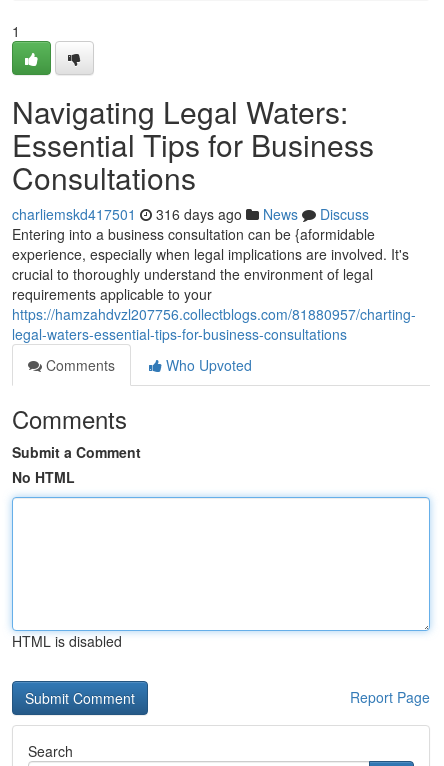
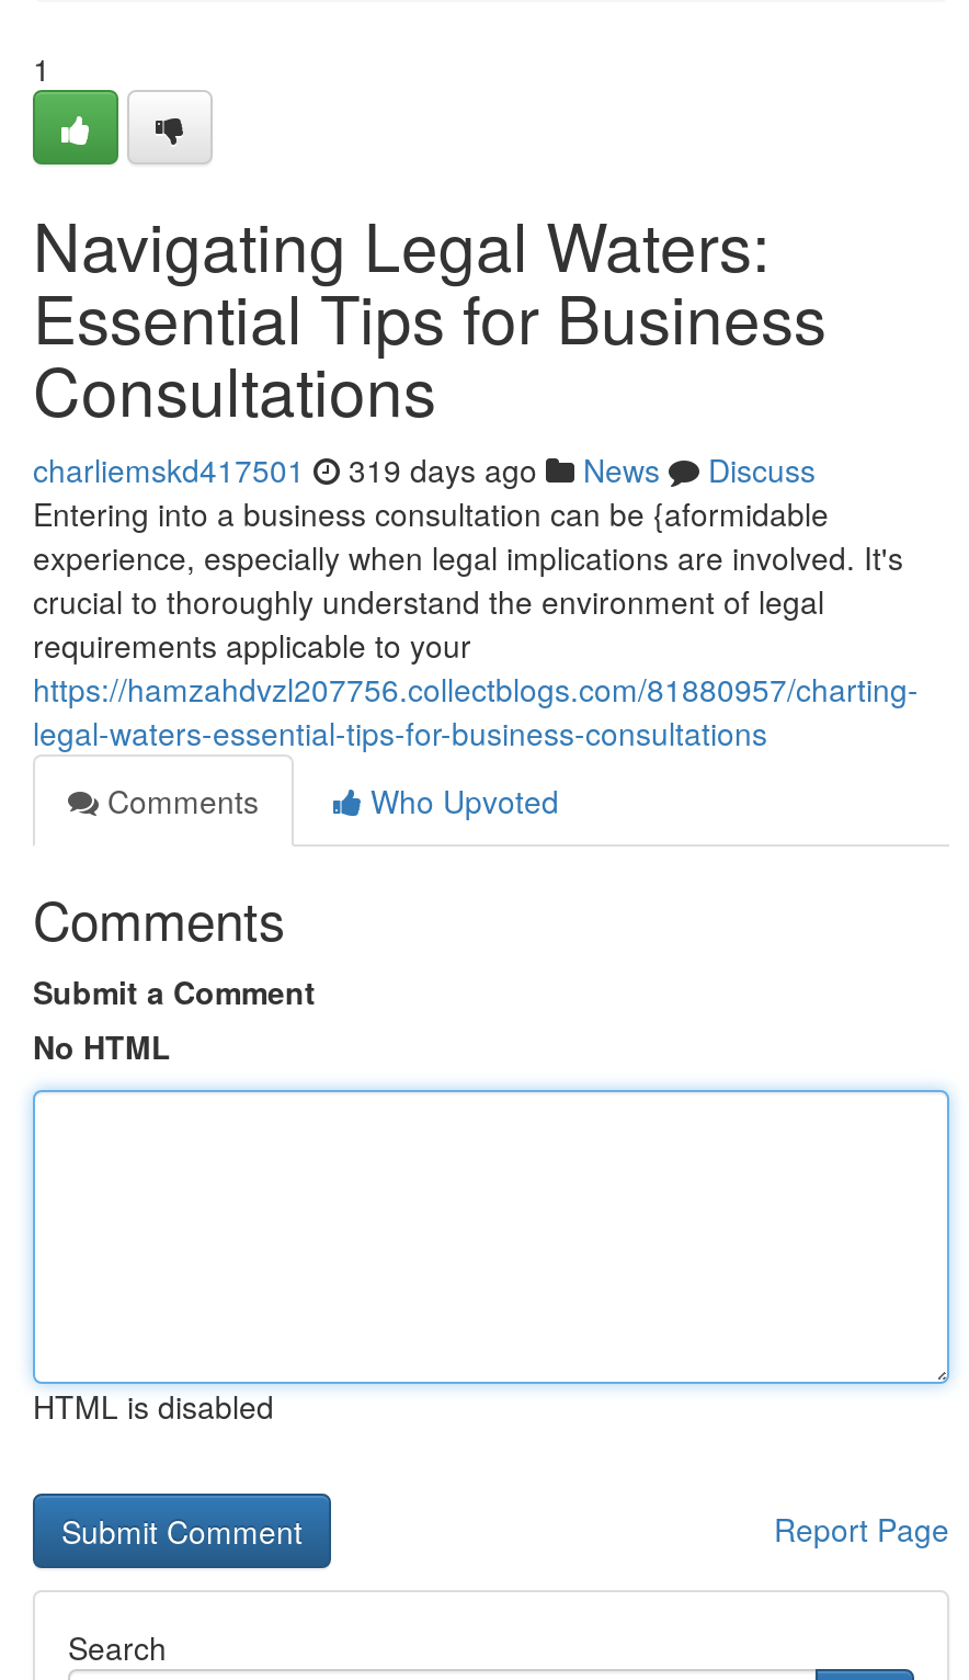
[12,204,369,224] charliemskd417501 316 days ago News Discuss -> [33,447,816,491] charliemskd417501 319 days ago News Discuss

